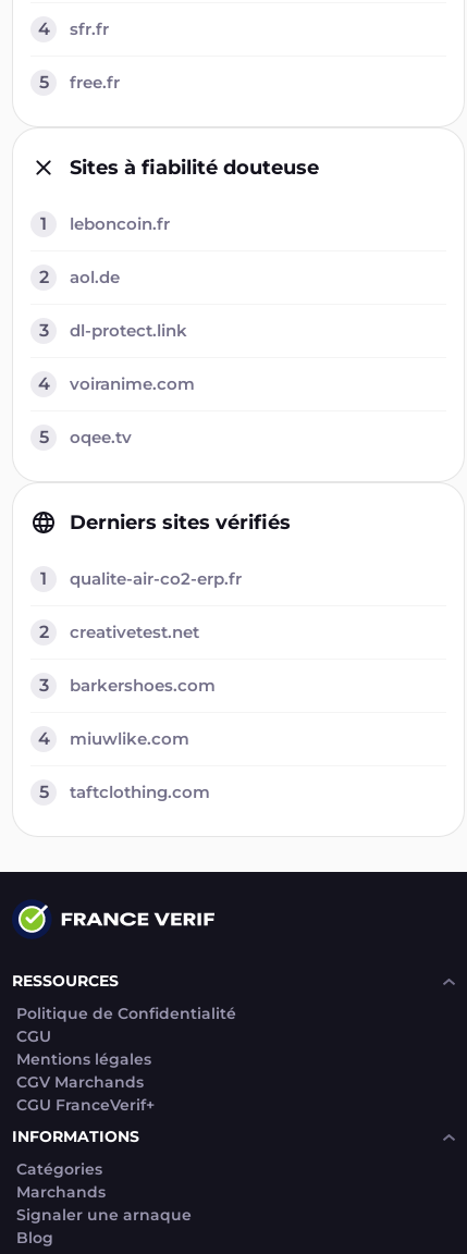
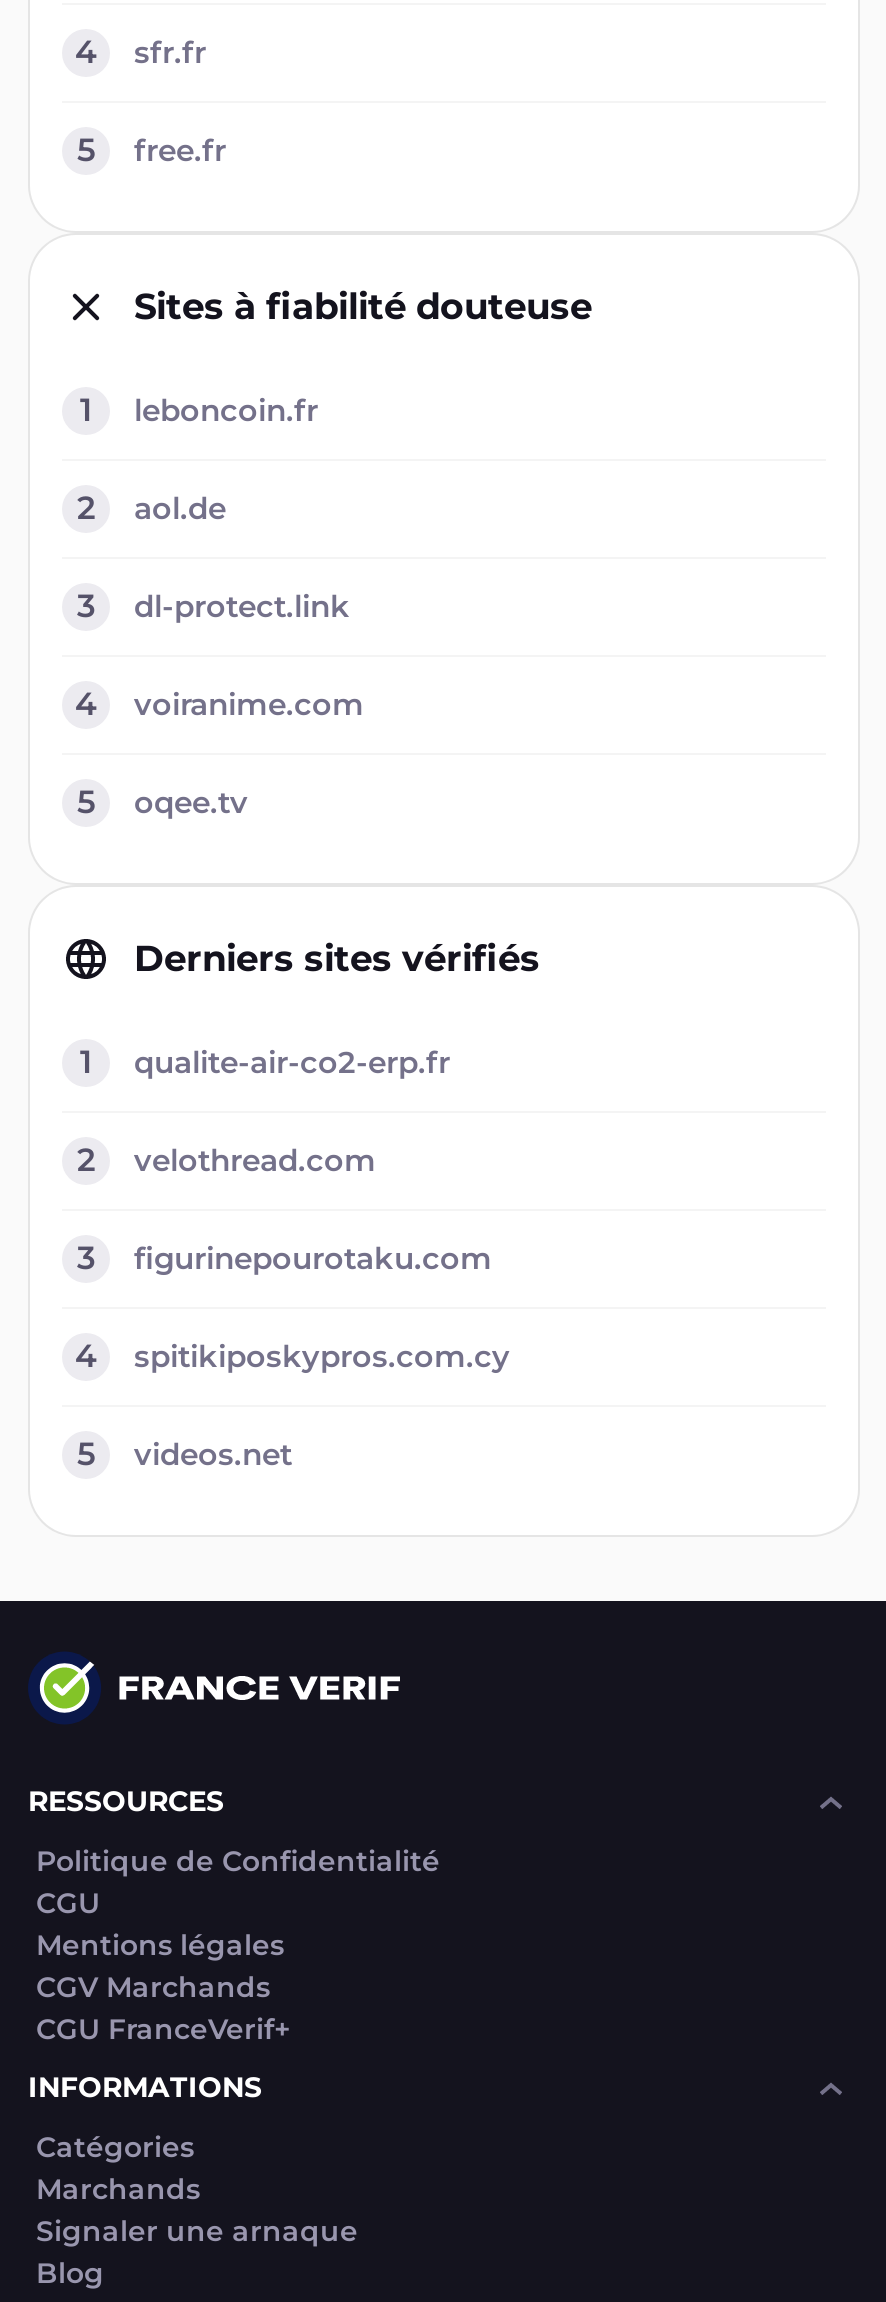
[70,622,199,642] creativetest.net -> [134,1141,376,1179] velothread.com
[70,675,216,696] barkershoes.com -> [134,1239,492,1277] figurinepourotaku.com
[70,728,189,749] miuwlike.com -> [134,1337,510,1375] spitikiposkypros.com.cy
[70,782,210,802] taftclothing.com -> [134,1435,292,1473] videos.net

